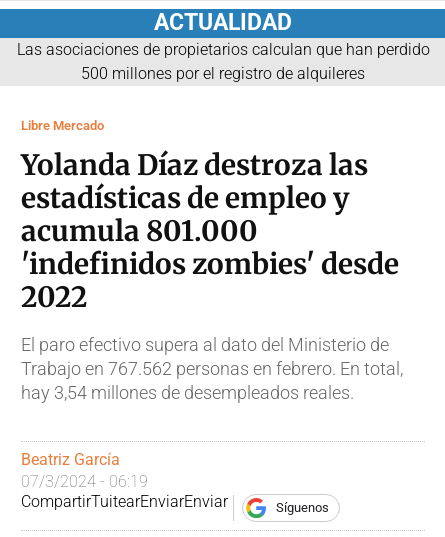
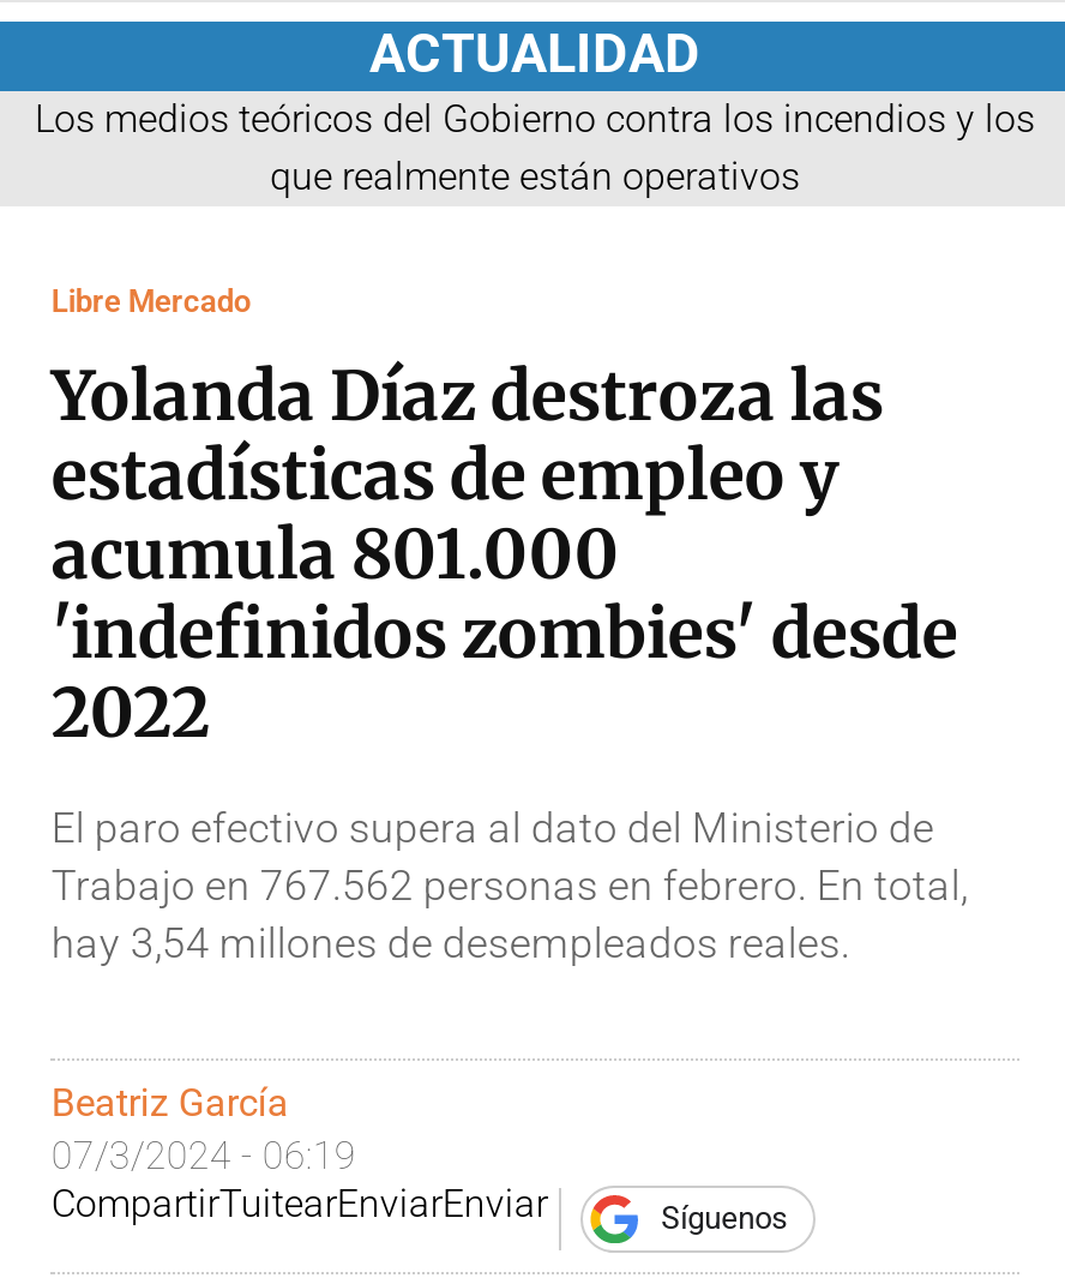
[16,40,429,83] Las asociaciones de propietarios calculan que han perdido | 500 millones por el registro de alquileres -> [35,95,1035,198] Los medios teóricos del Gobierno contra los incendios y los | que realmente están operativos

